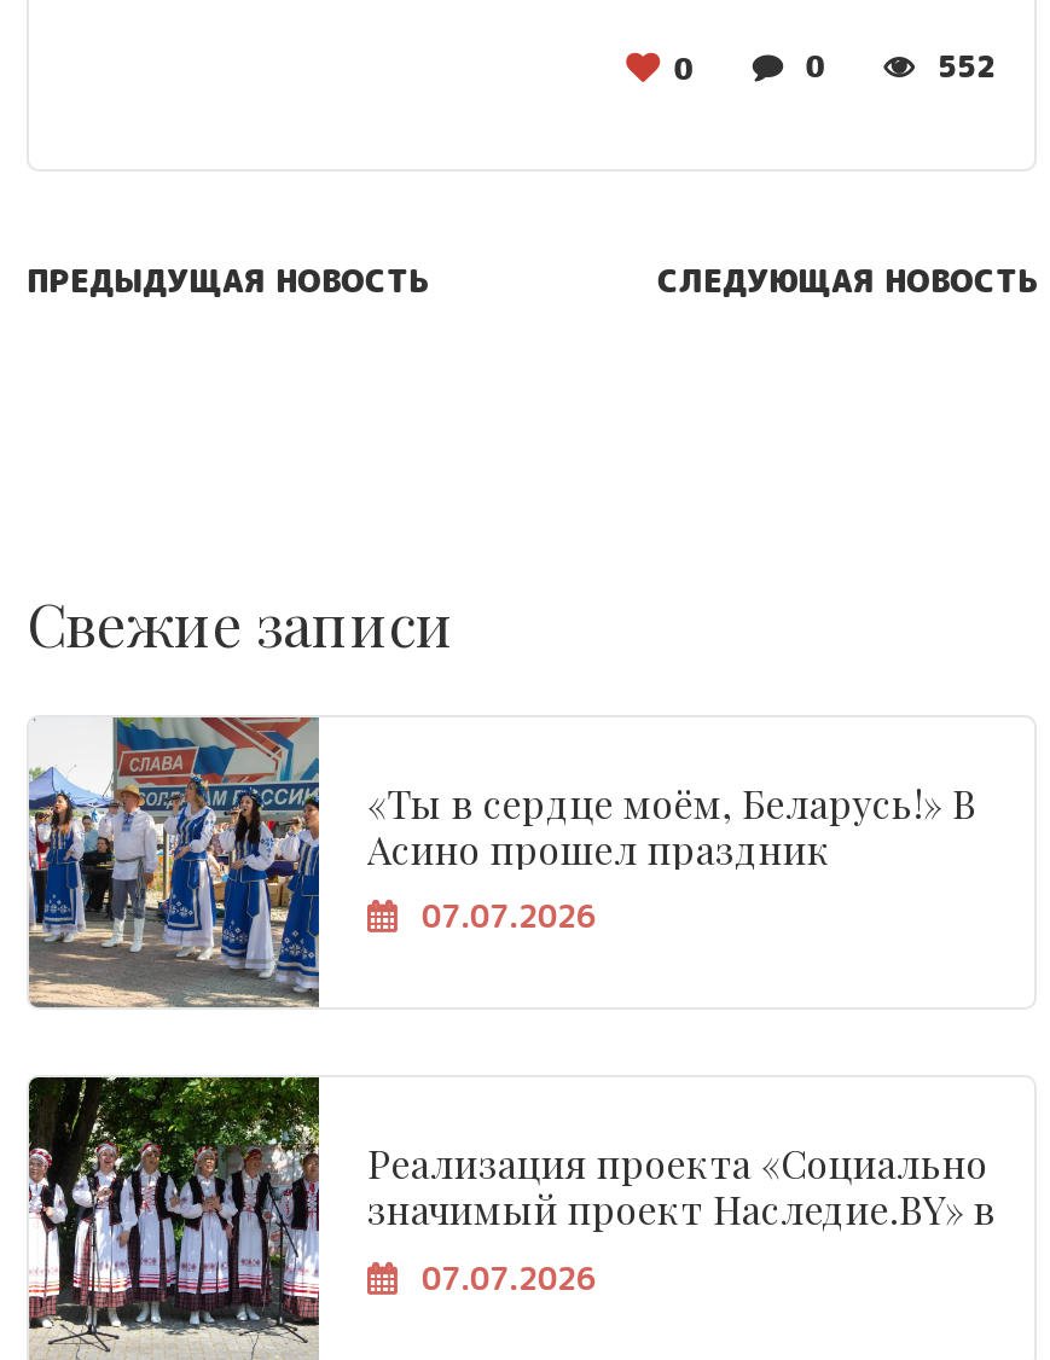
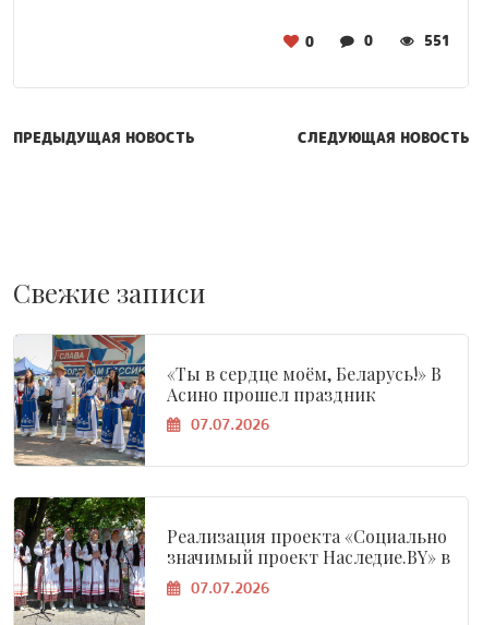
[928,46,996,87] 552 -> [420,32,450,50] 551

